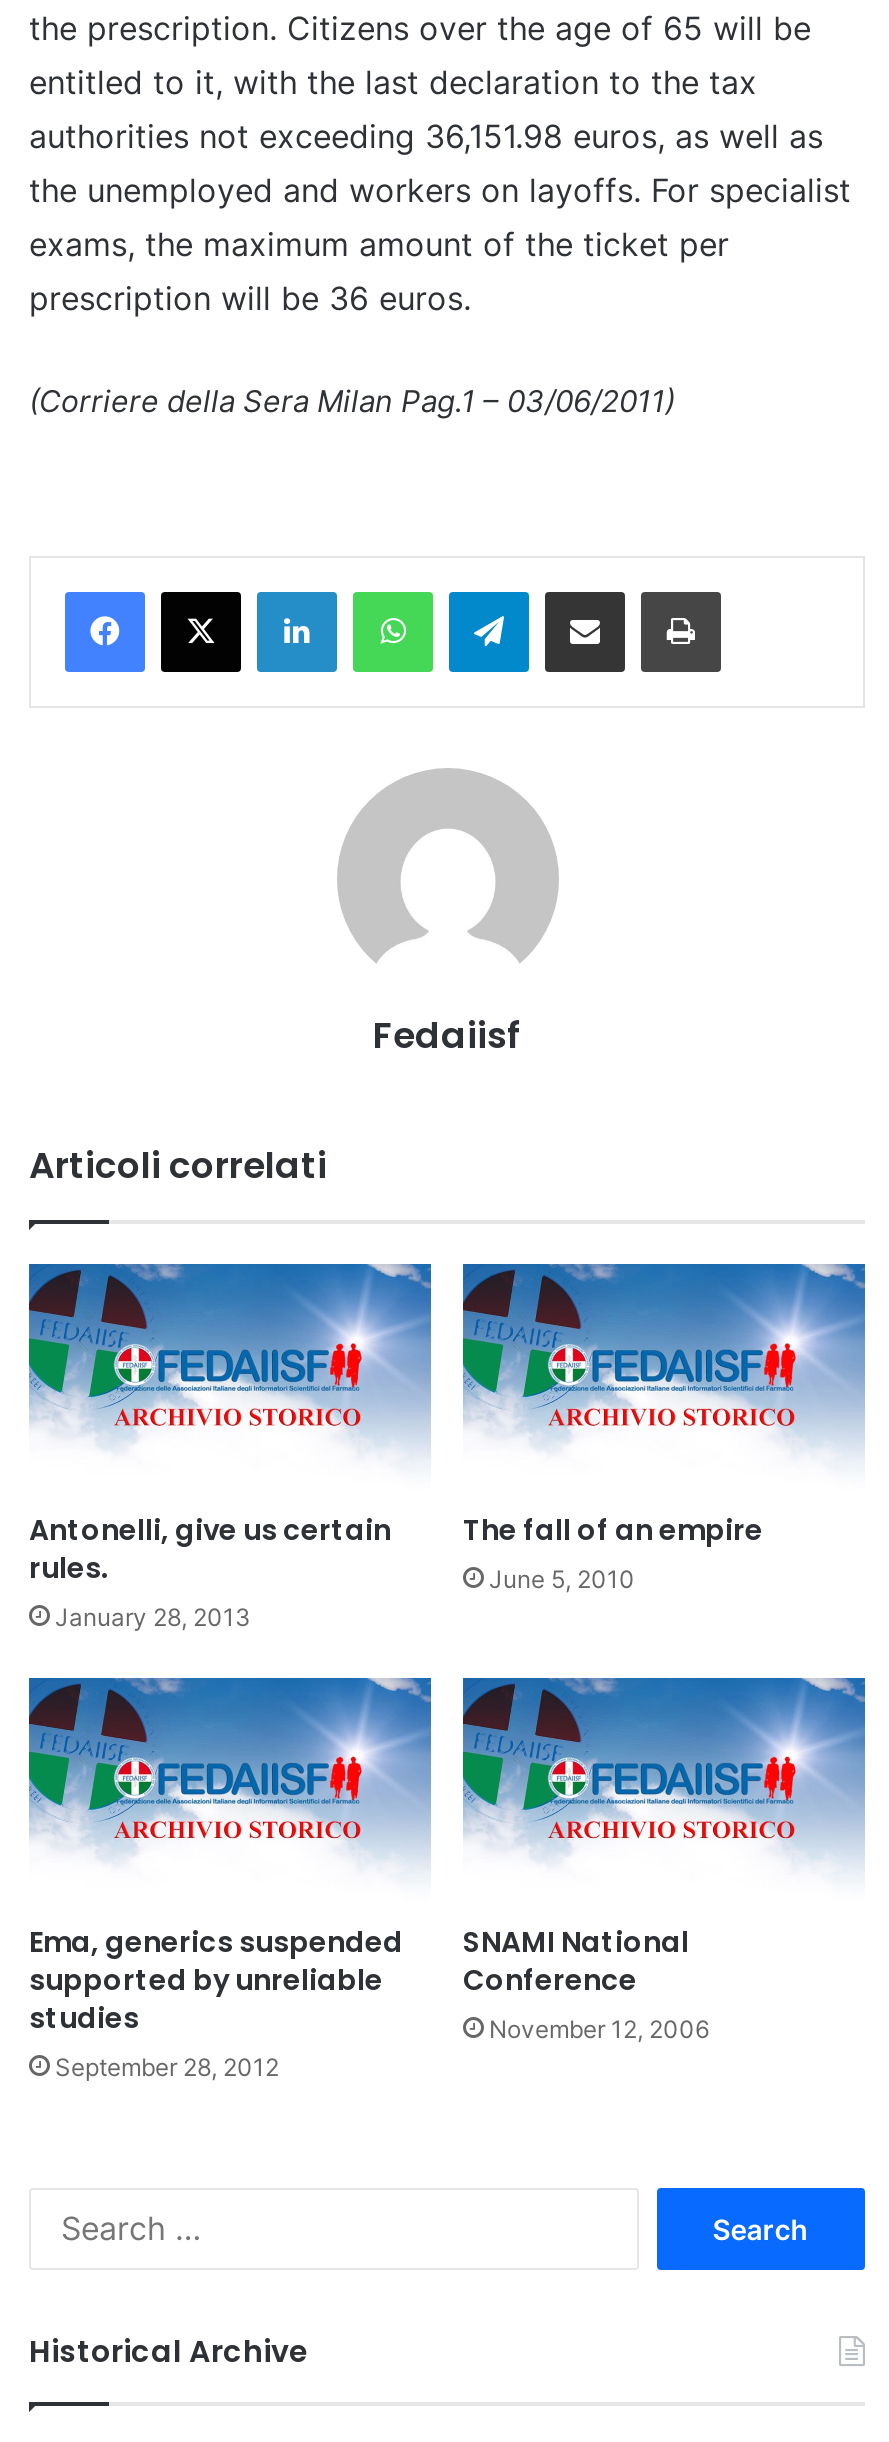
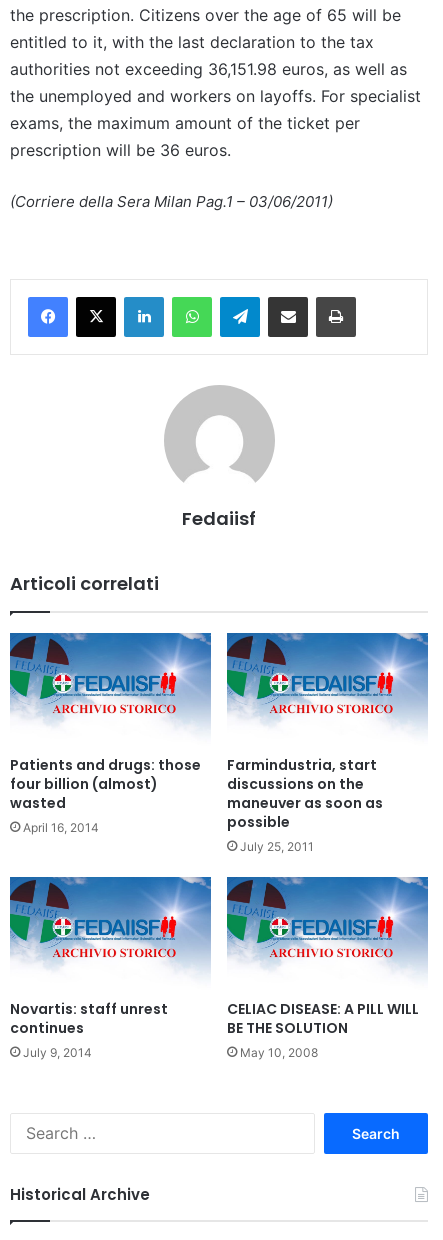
[29,1509,391,1631] Antonelli, give us certain | rules. | January 28, 2013 -> [10,755,201,835] Patients and drugs: those | four billion (almost) | wasted | April 16, 2014
[463,1509,763,1593] The fall of an empire | June 5, 2010 -> [227,755,383,854] Farmindustria, start | discussions on the | maneuver as soon as | possible | July 25, 2011
[27,1676,433,1900] [image] -> [10,858,211,953] [image]
[463,1676,867,2043] [image] | SNAMI National | Conference | November 12, 2006 -> [227,858,428,1060] [image] | CELIAC DISEASE: A PILL WILL | BE THE SOLUTION | May 10, 2008
[29,1921,403,2081] Ema, generics suspended | supported by unreliable | studies | September 28, 2012 -> [10,999,168,1060] Novartis: staff unrest | continues | July 9, 2014

